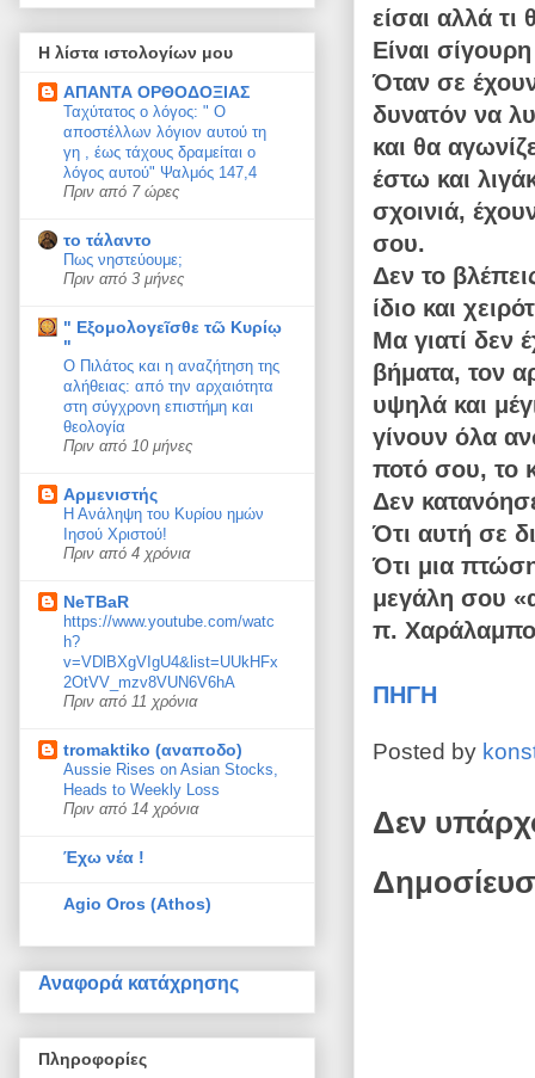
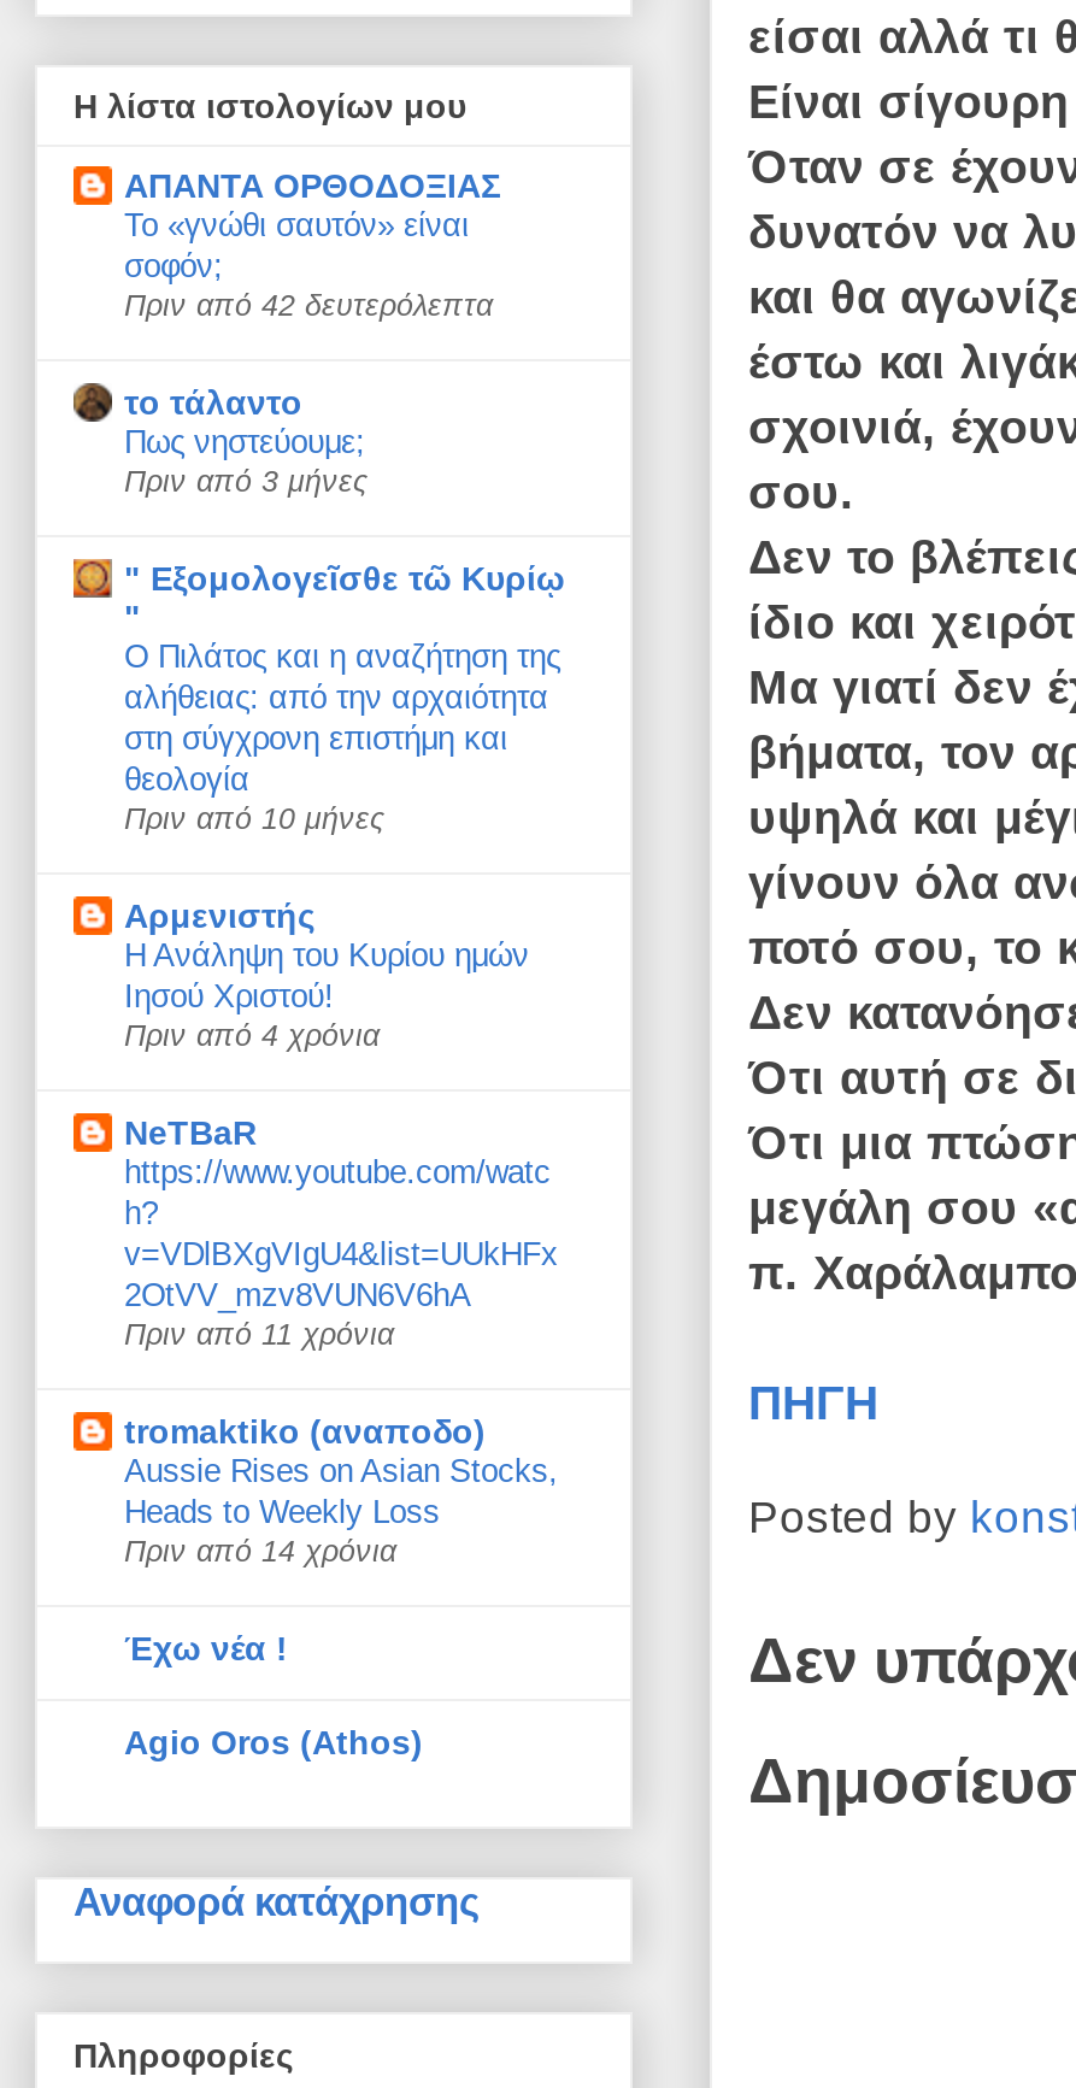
[63,103,266,201] Ταχύτατος ο λόγος: " Ο | αποστέλλων λόγιον αυτού τη | γη , έως τάχους δραμείται ο | λόγος αυτού" Ψαλμός 147,4 | Πριν από 7 ώρες -> [124,207,493,323] Το «γνώθι σαυτόν» είναι | σοφόν; | Πριν από 42 δευτερόλεπτα

